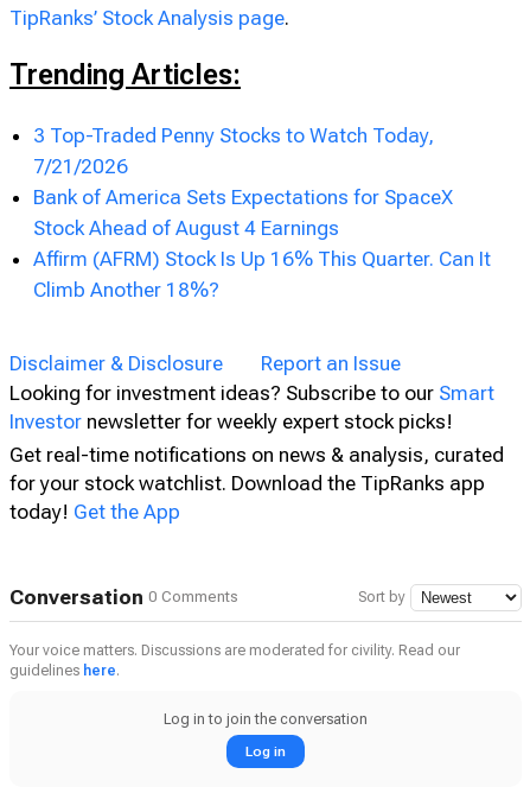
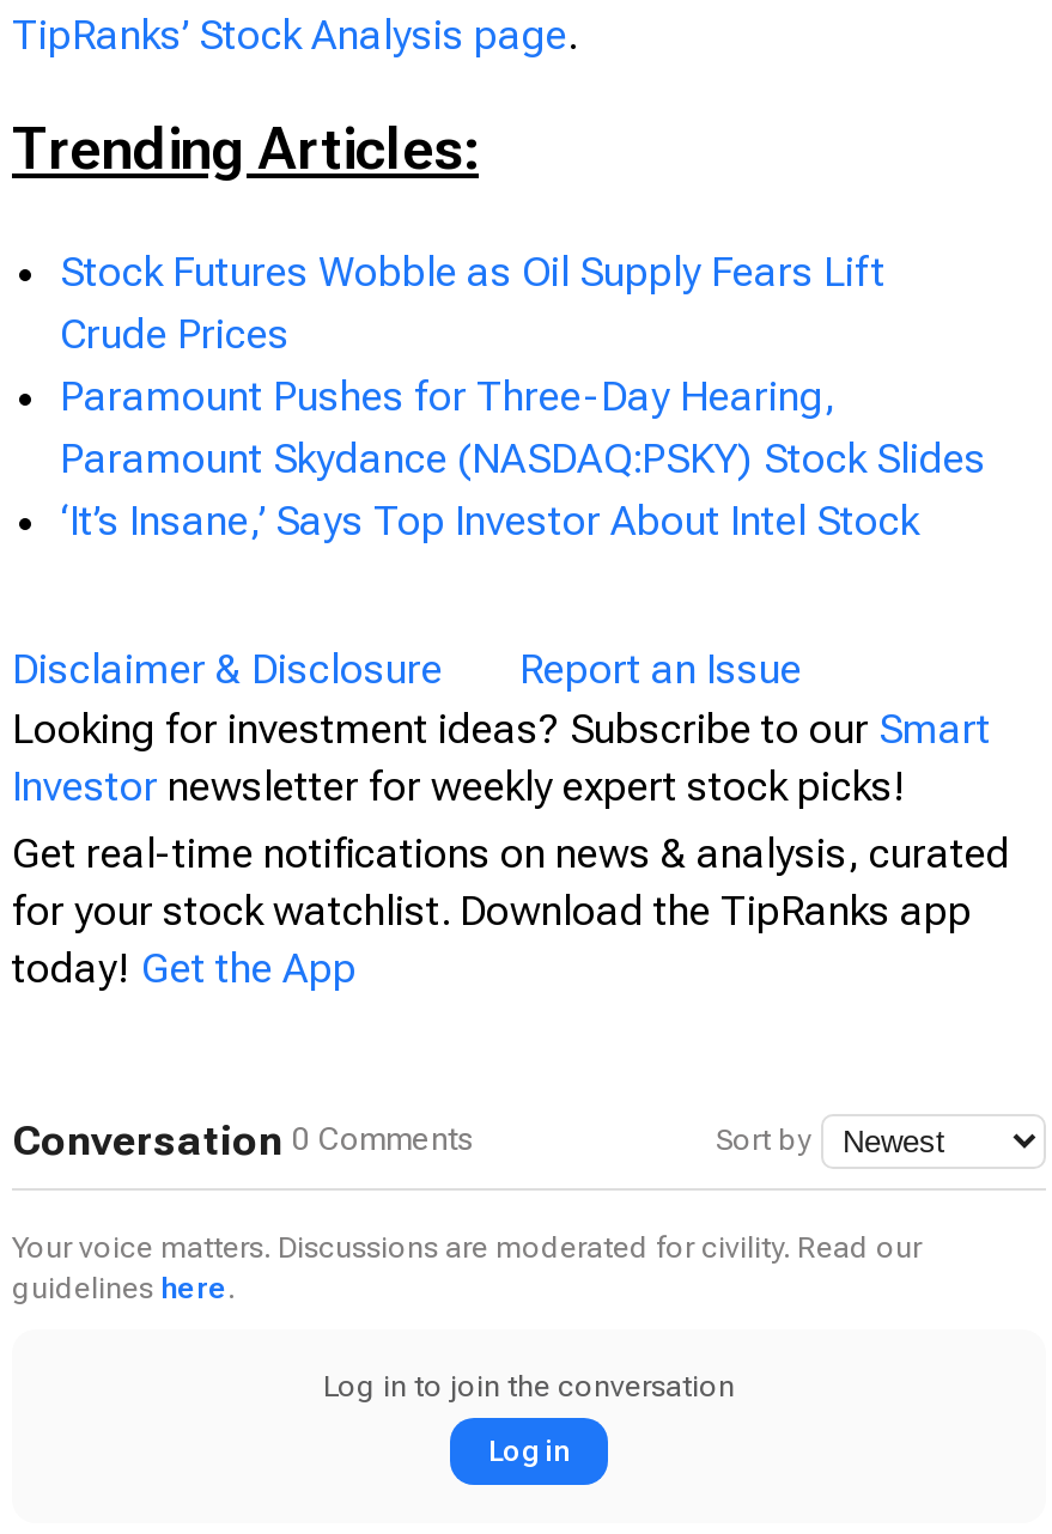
[33,123,491,302] 3 Top-Traded Penny Stocks to Watch Today, | 7/21/2026 | Bank of America Sets Expectations for SpaceX | Stock Ahead of August 4 Earnings | Affirm (AFRM) Stock Is Up 16% This Quarter. Can It | Climb Another 18%? -> [60,248,986,544] Stock Futures Wobble as Oil Supply Fears Lift | Crude Prices | Paramount Pushes for Three-Day Hearing, | Paramount Skydance (NASDAQ:PSKY) Stock Slides | ‘It’s Insane,’ Says Top Investor About Intel Stock

